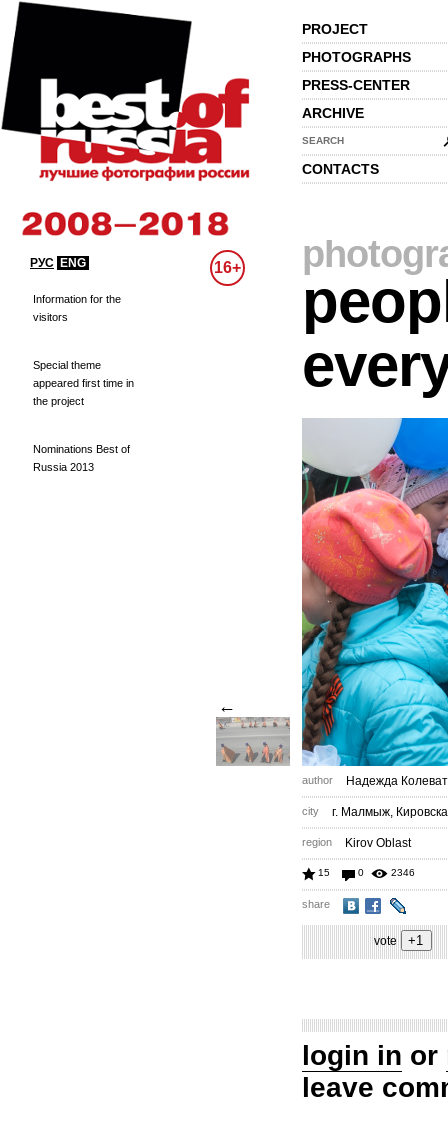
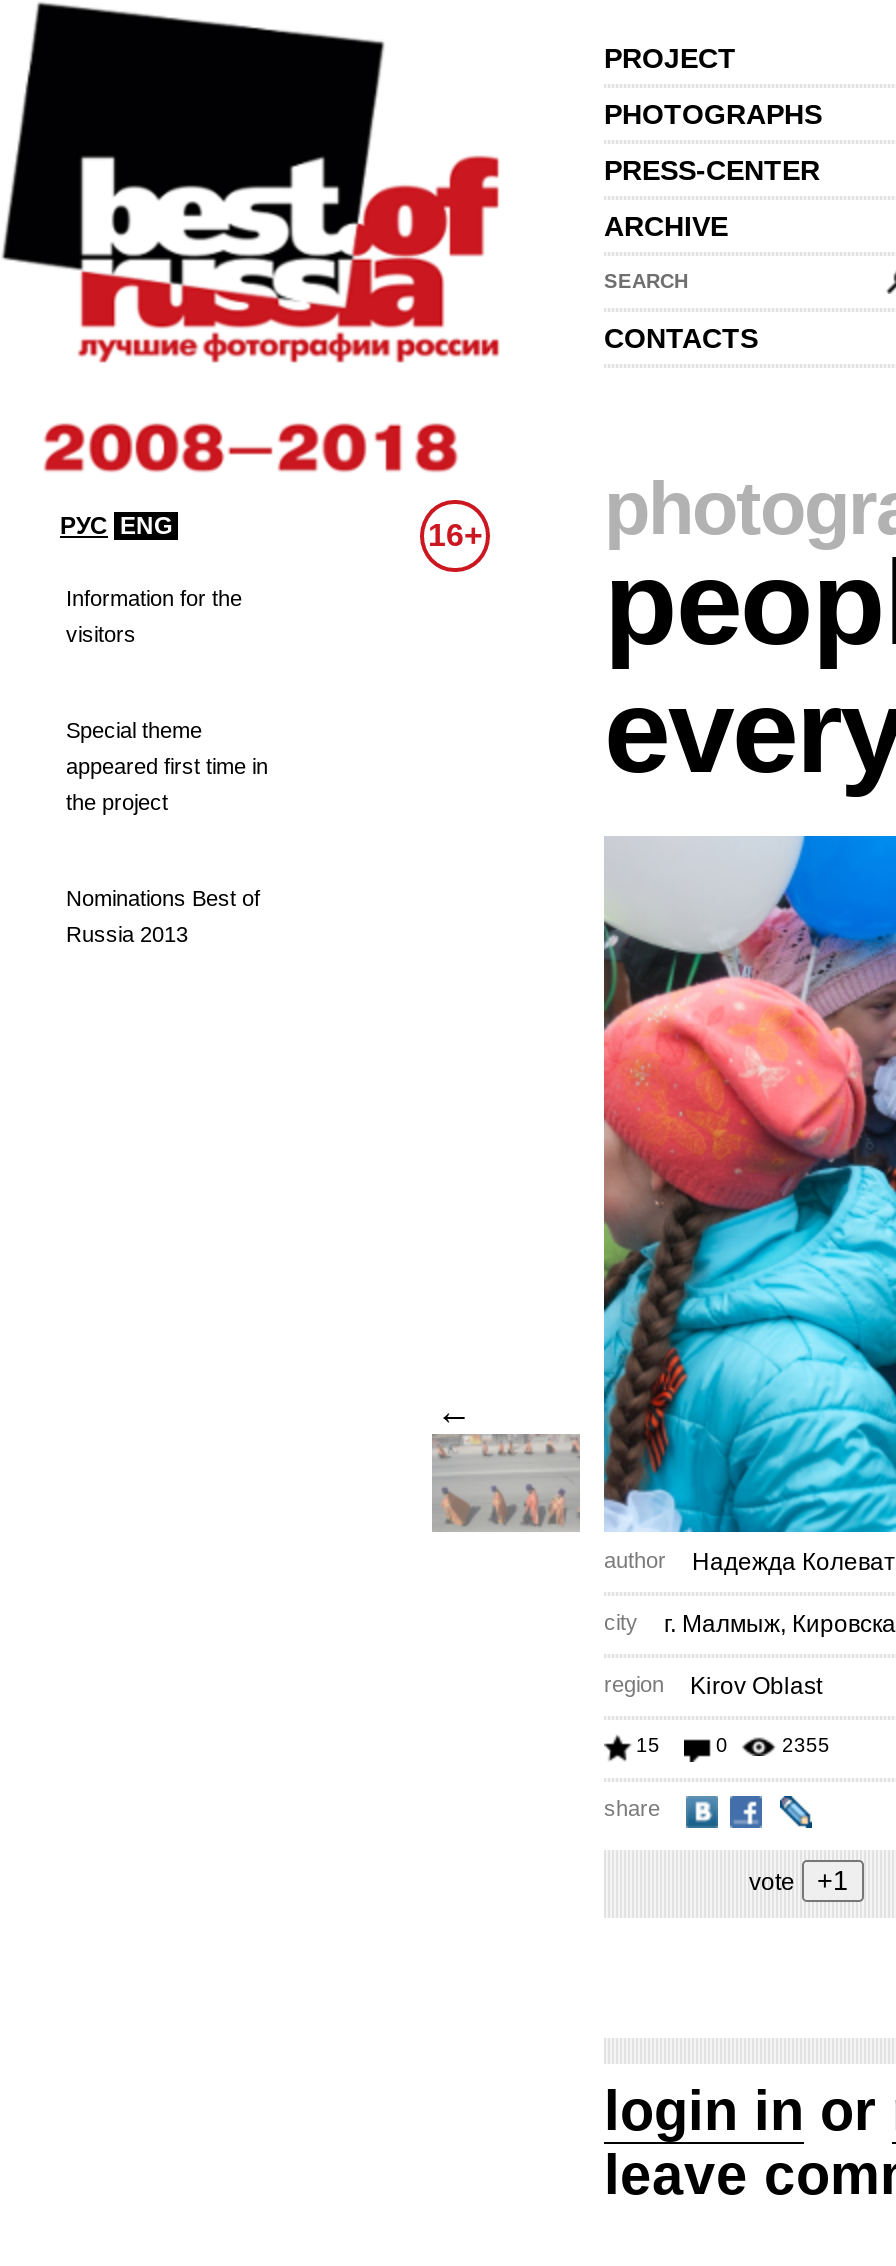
[391,867,415,878] 2346 -> [782,1734,830,1756] 2355

